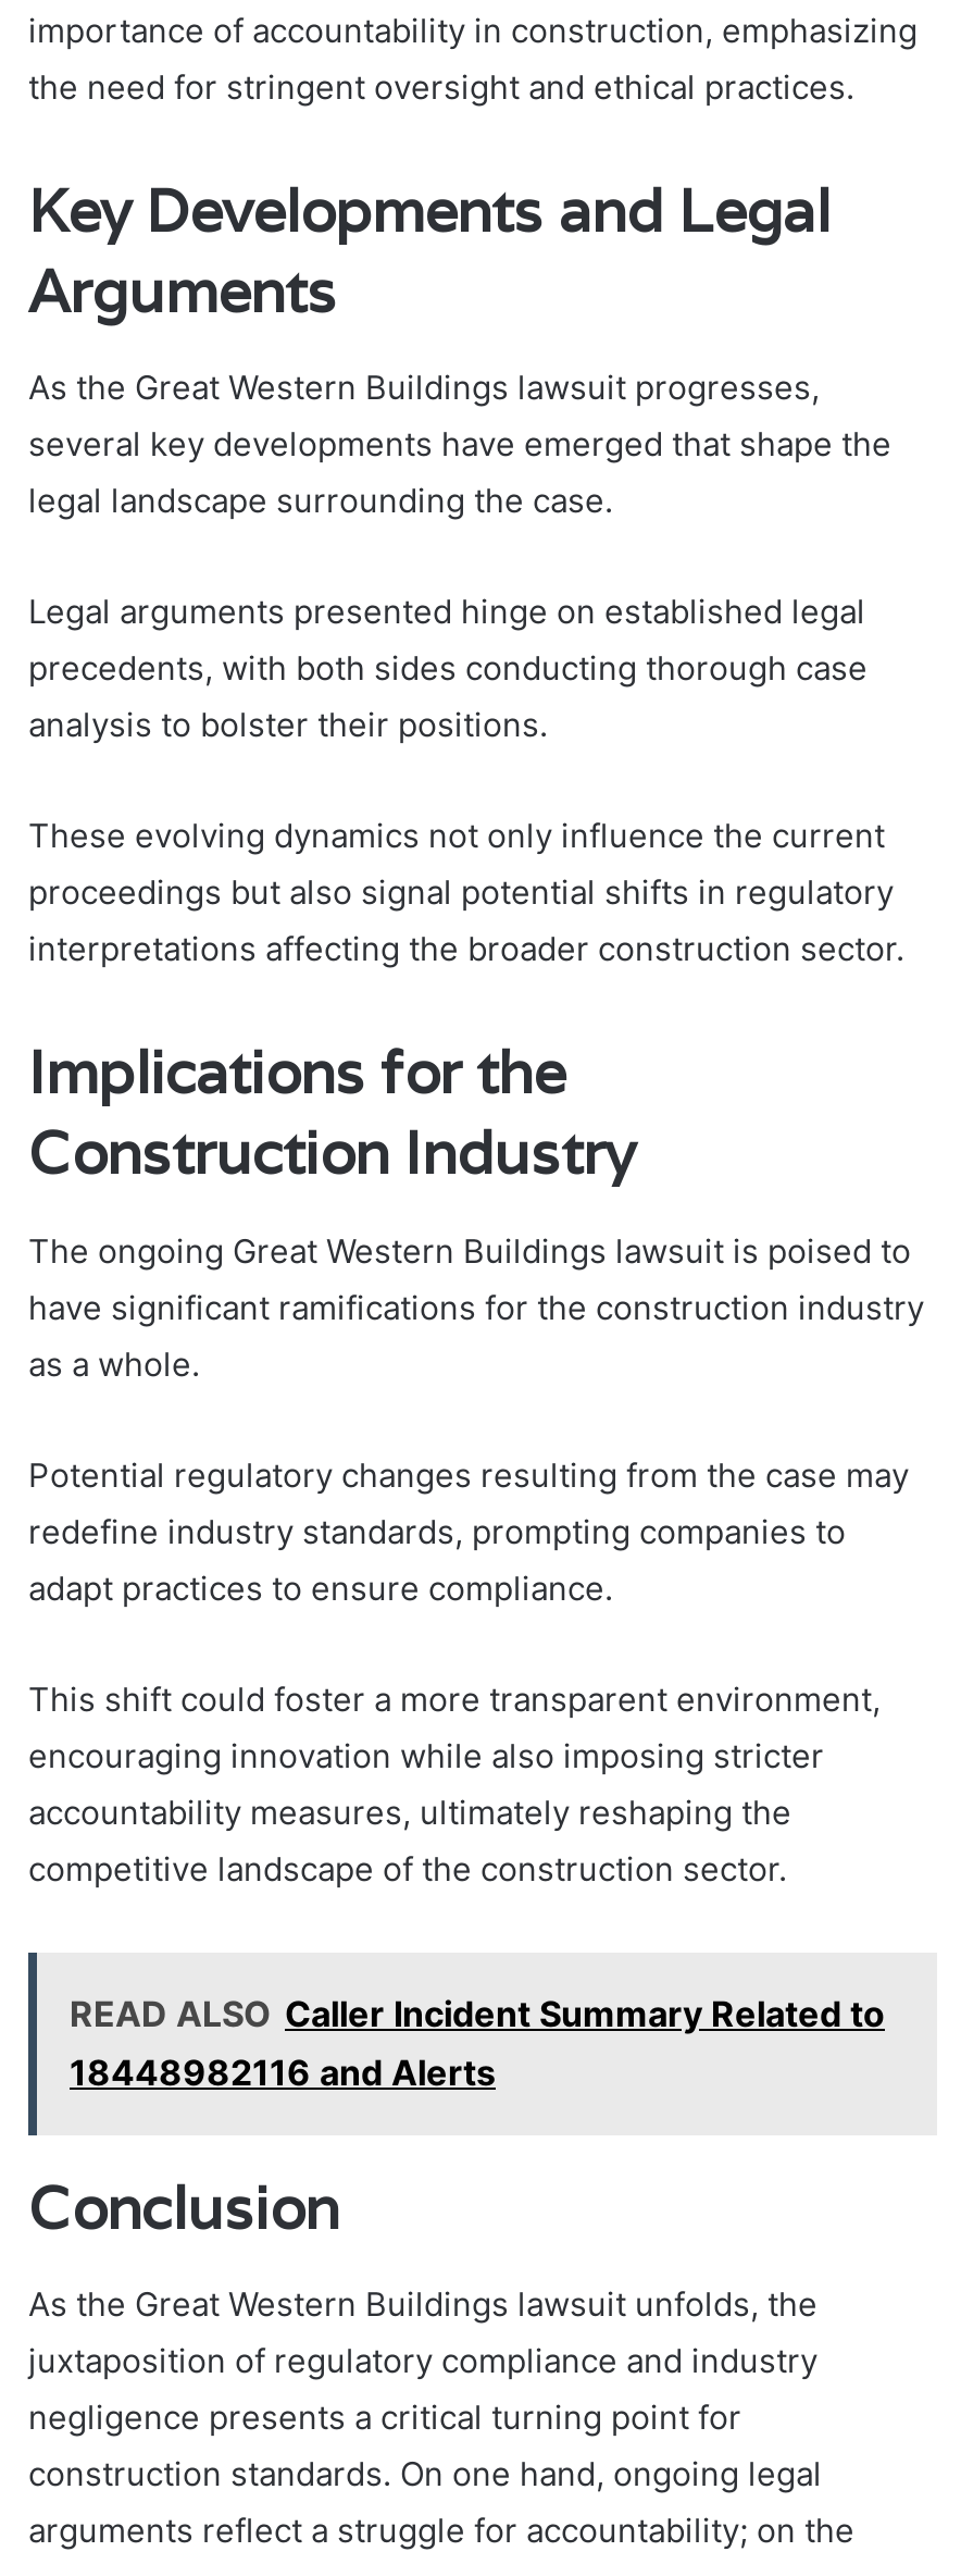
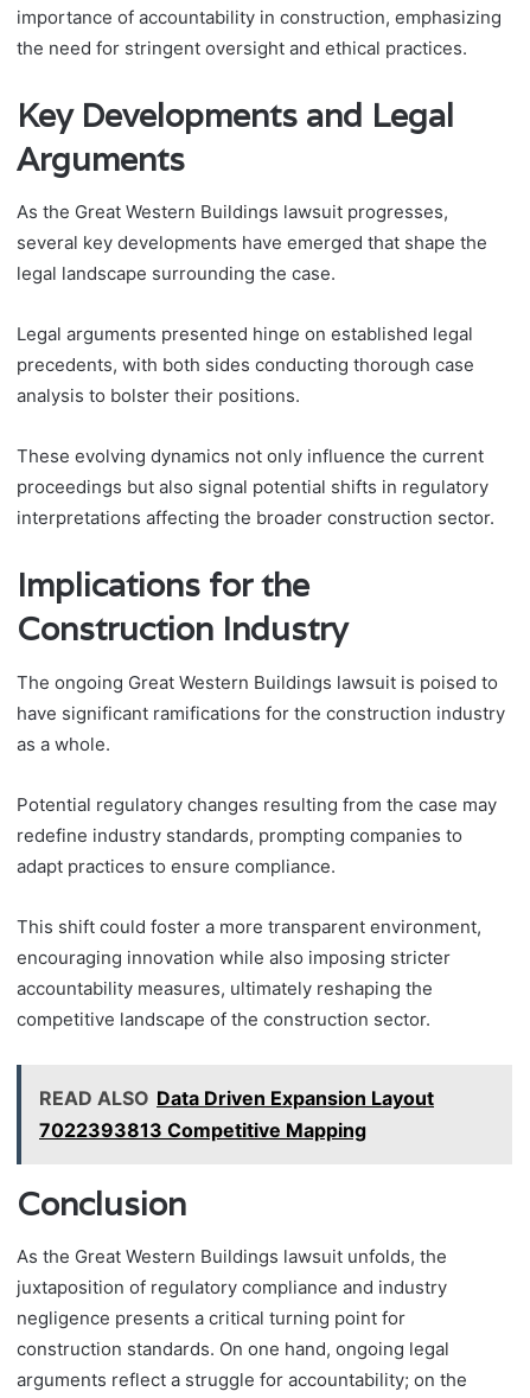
[70,1991,885,2093] READ ALSO Caller Incident Summary Related to | 18448982116 and Alerts -> [39,1086,434,1142] READ ALSO Data Driven Expansion Layout | 7022393813 Competitive Mapping

